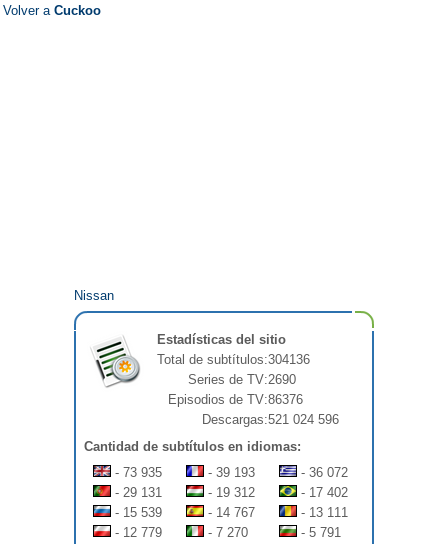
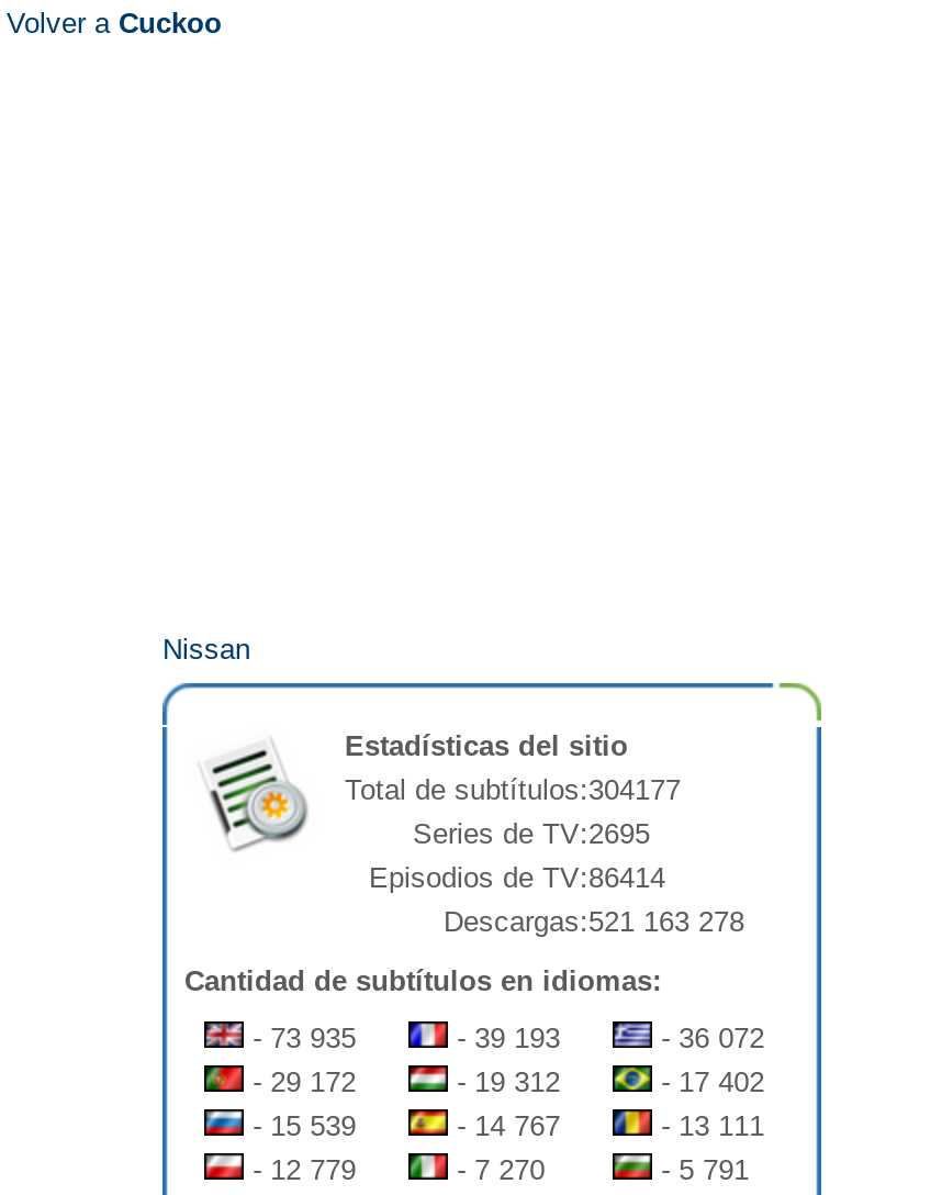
[157,352,310,367] Total de subtítulos:304136 -> [345,773,681,806] Total de subtítulos:304177
[188,372,296,387] Series de TV:2690 -> [413,817,650,850] Series de TV:2695
[168,392,303,407] Episodios de TV:86376 -> [369,861,665,894] Episodios de TV:86414
[202,412,339,427] Descargas:521 024 596 -> [444,905,744,938] Descargas:521 163 278
[111,485,162,500] - 29 131 -> [244,1066,356,1099] - 29 172

